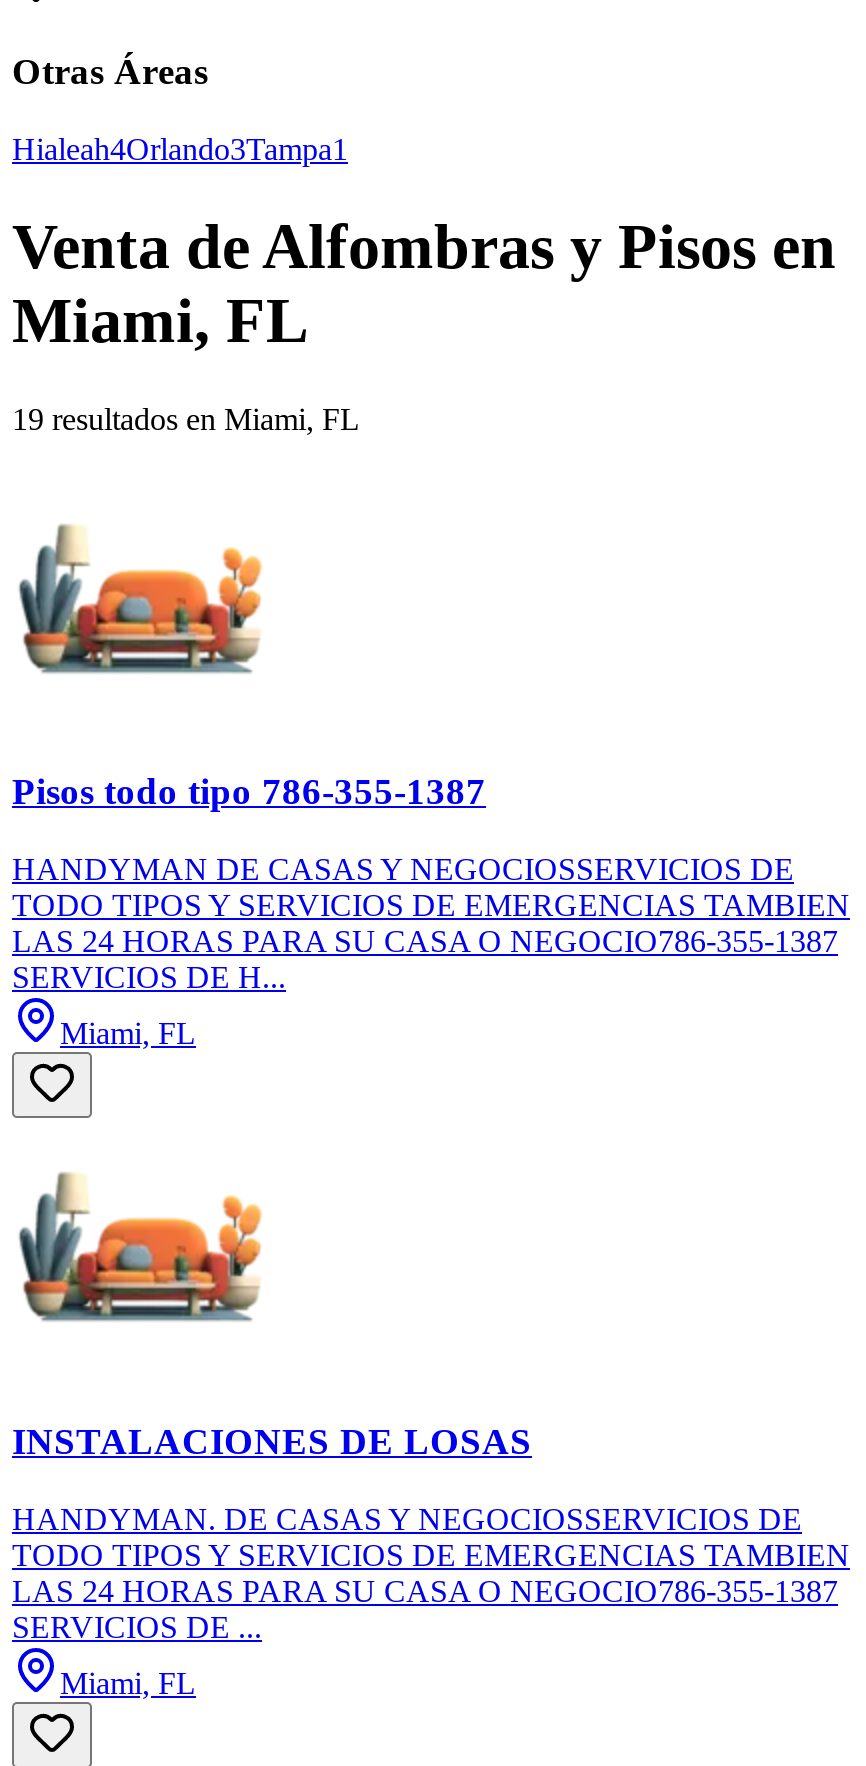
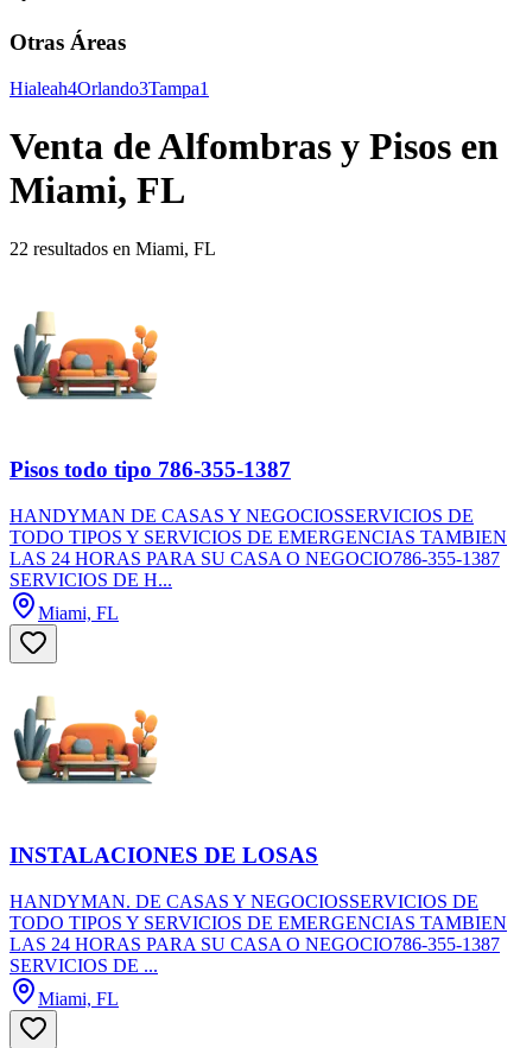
[12,402,360,436] 19 resultados en Miami, FL -> [9,238,216,258] 22 resultados en Miami, FL

